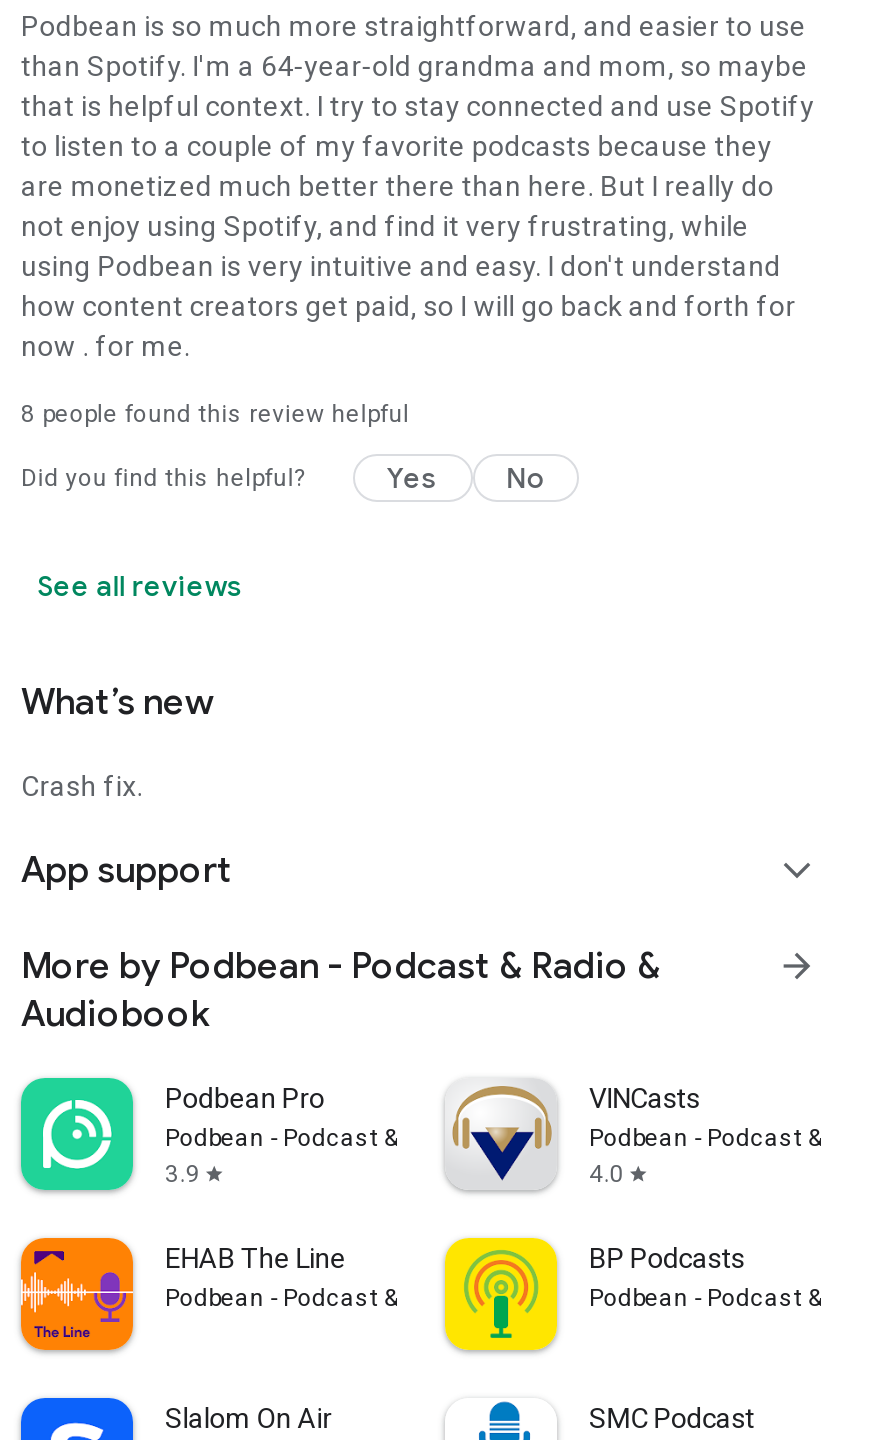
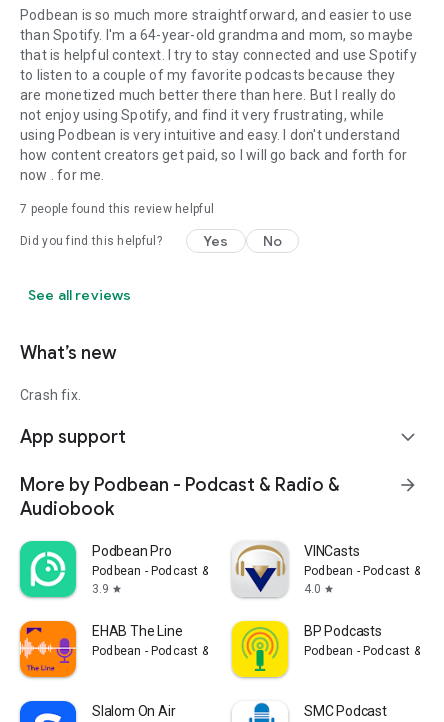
[21,400,409,428] 8 people found this review helpful -> [20,202,214,216] 7 people found this review helpful

